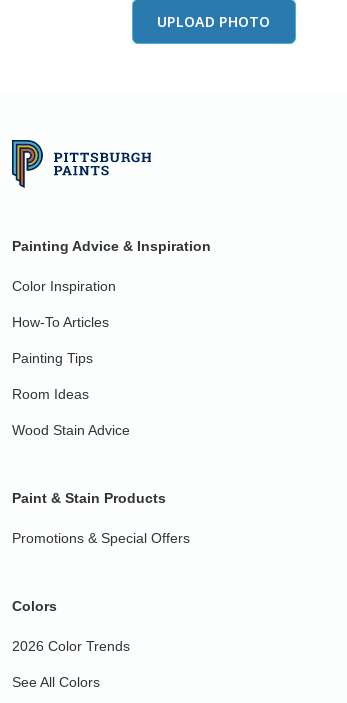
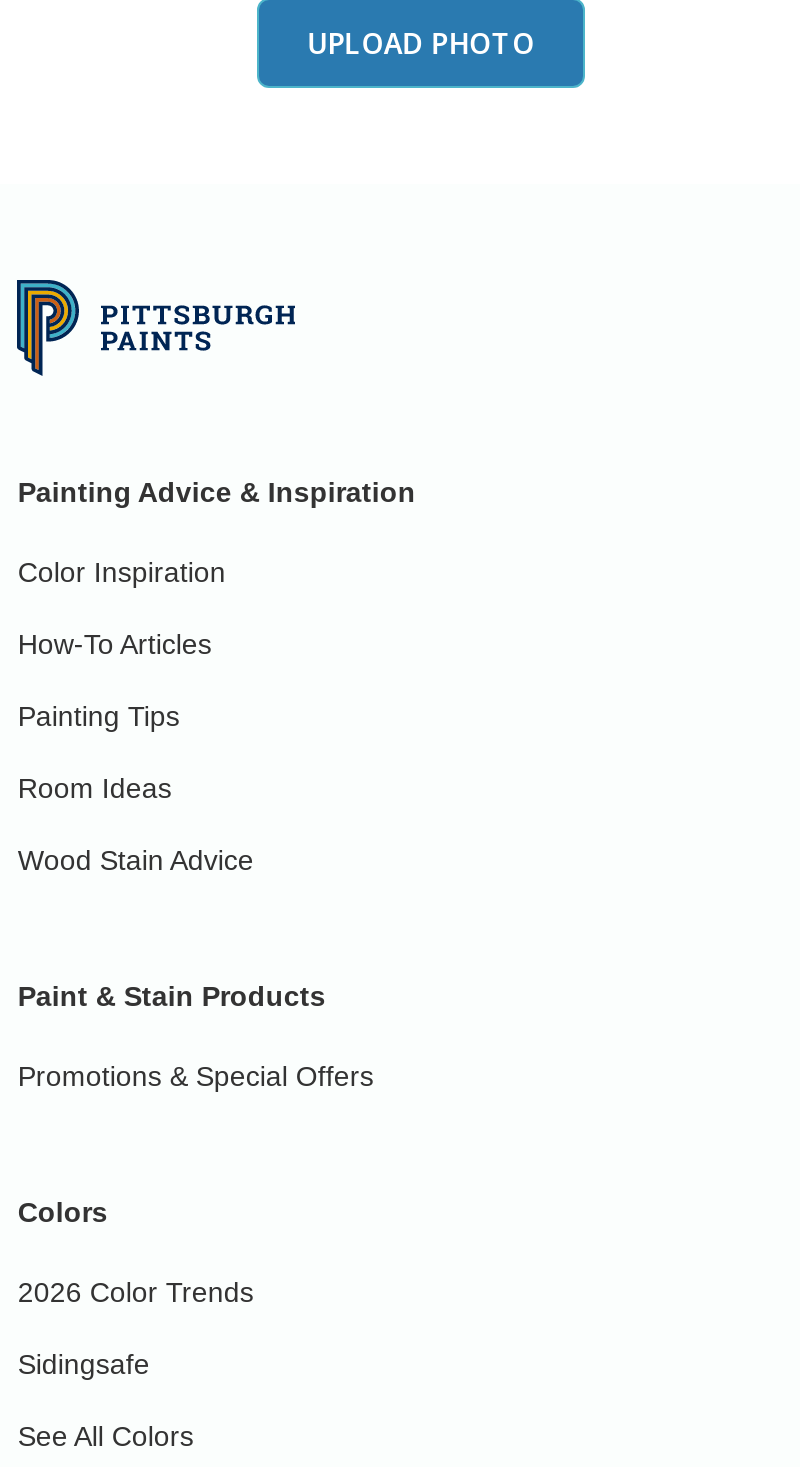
none -> [18,1349,150,1381] Sidingsafe

